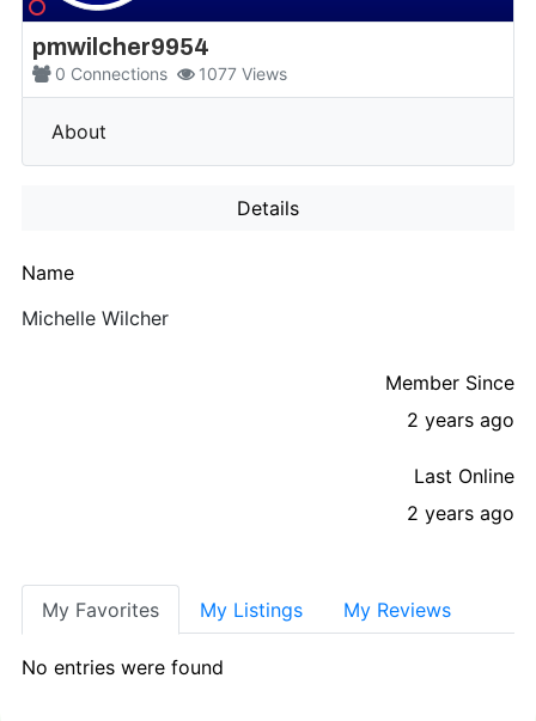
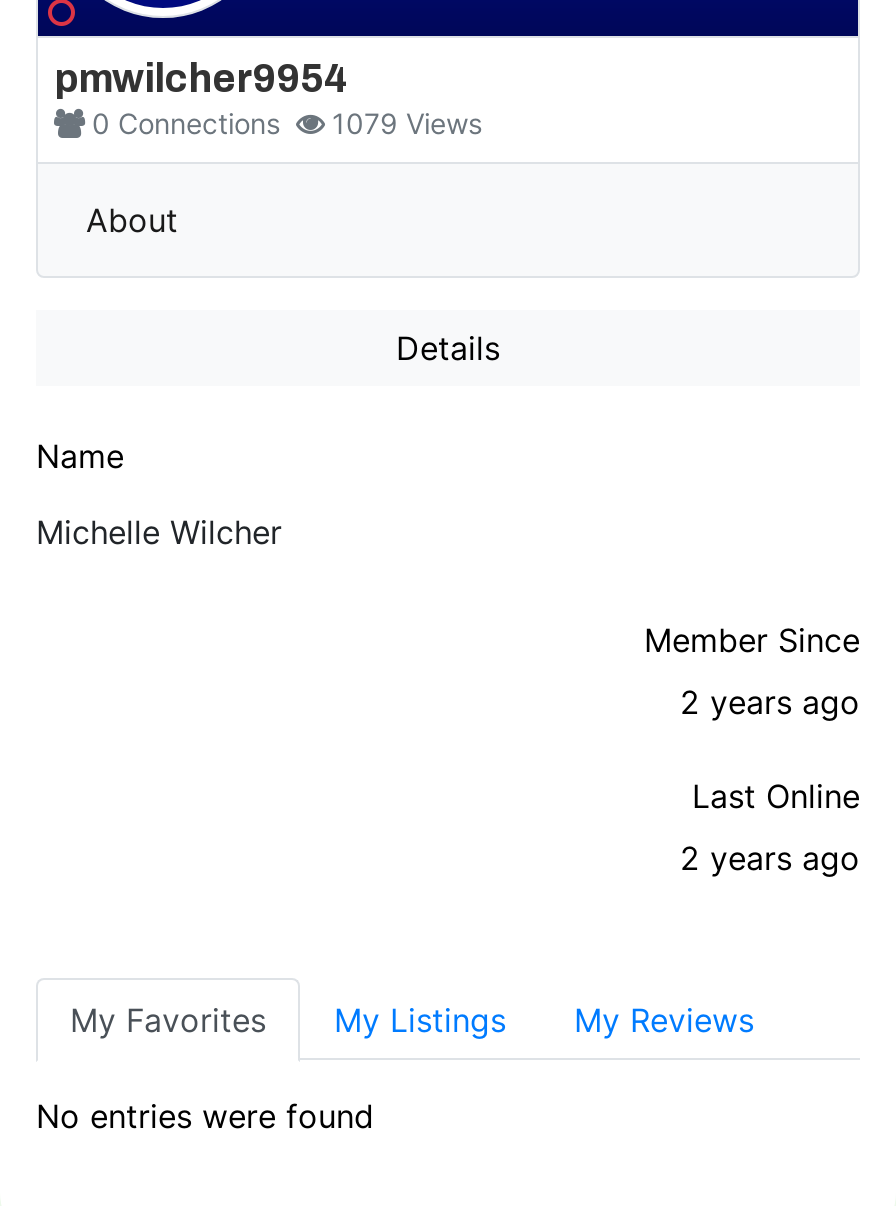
[55,63,287,84] 0 Connections 1077 Views -> [92,106,482,140] 0 Connections 1079 Views

